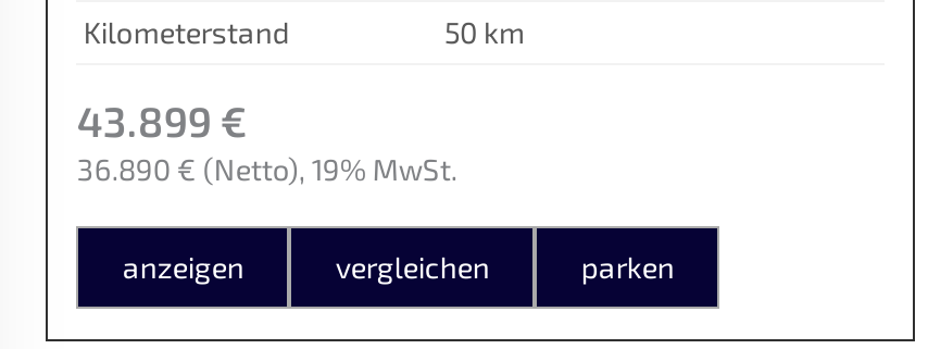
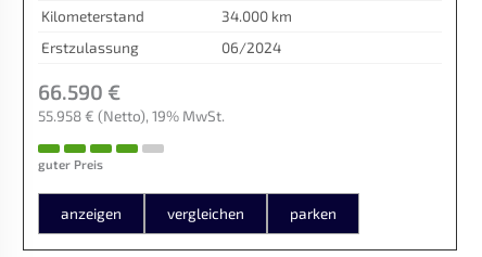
[77,13,525,187] 50 km | 43.899 € | 36.890 €(Netto) 19% MwSt. -> [38,7,293,172] 34.000 km | Erstzulassung | 06/2024 | 66.590 € | 55.958 €(Netto) 19% MwSt. | guter Preis

